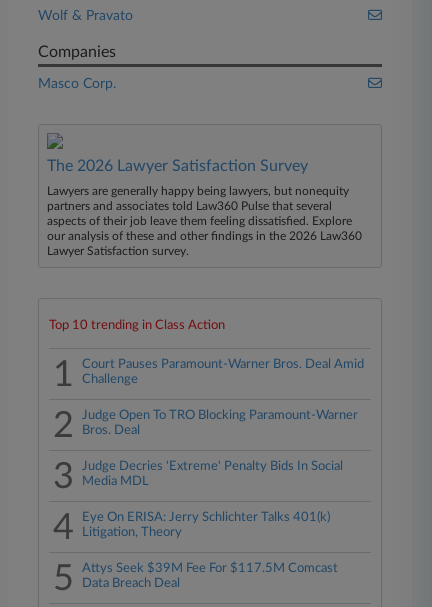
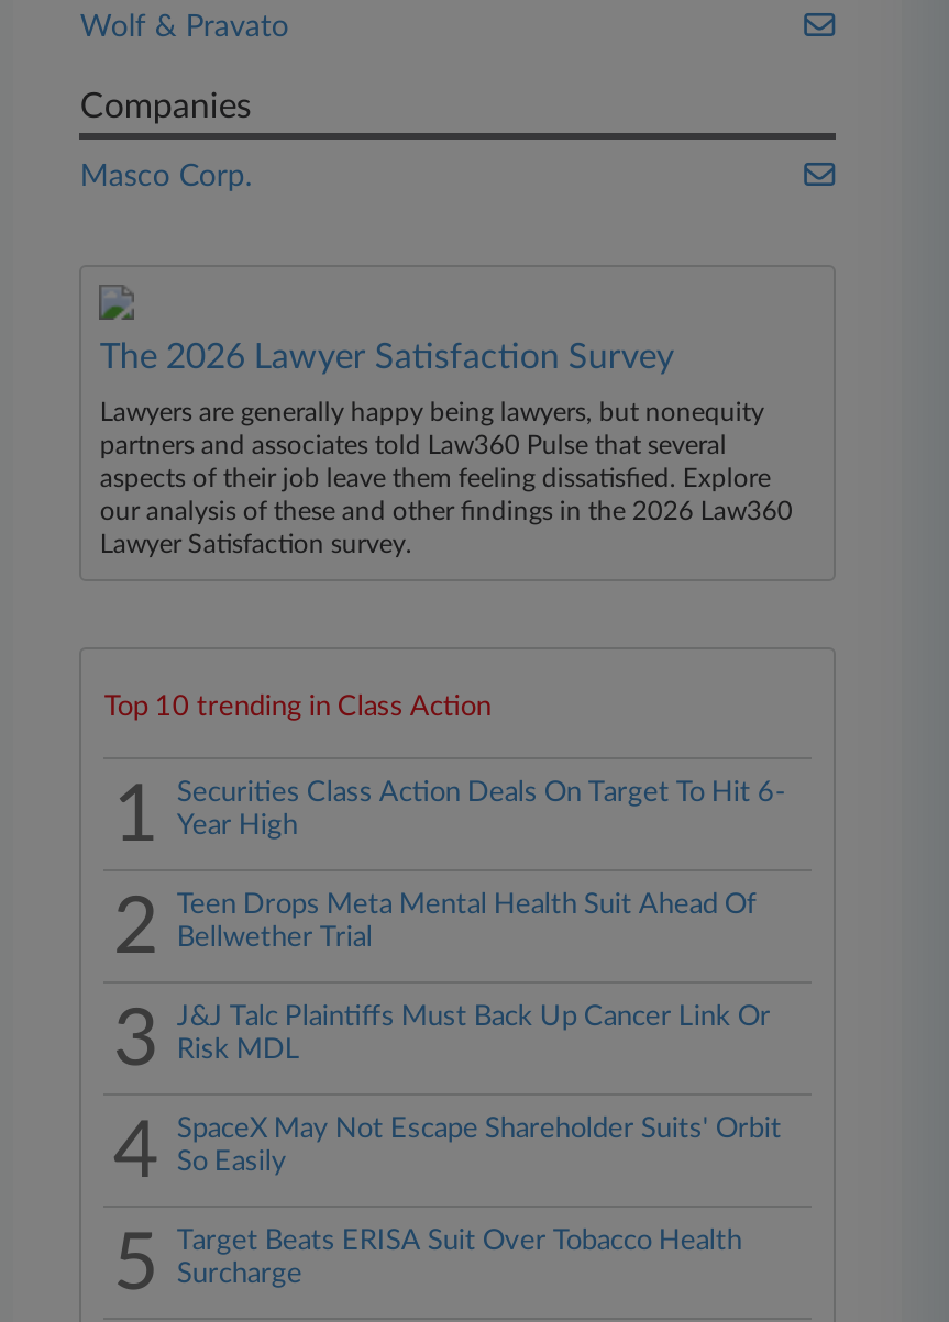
[82,358,364,386] Court Pauses Paramount-Warner Bros. Deal Amid | Challenge -> [177,779,786,841] Securities Class Action Deals On Target To Hit 6- | Year High
[82,409,358,437] Judge Open To TRO Blocking Paramount-Warner | Bros. Deal -> [177,891,757,953] Teen Drops Meta Mental Health Suit Ahead Of | Bellwether Trial
[82,460,343,488] Judge Decries 'Extreme' Penalty Bids In Social | Media MDL -> [177,1003,771,1065] J&J Talc Plaintiffs Must Back Up Cancer Link Or | Risk MDL
[82,511,330,539] Eye On ERISA: Jerry Schlichter Talks 401(k) | Litigation, Theory -> [177,1115,782,1177] SpaceX May Not Escape Shareholder Suits' Orbit | So Easily
[82,562,338,590] Attys Seek $39M Fee For $117.5M Comcast | Data Breach Deal -> [177,1227,742,1289] Target Beats ERISA Suit Over Tobacco Health | Surcharge

